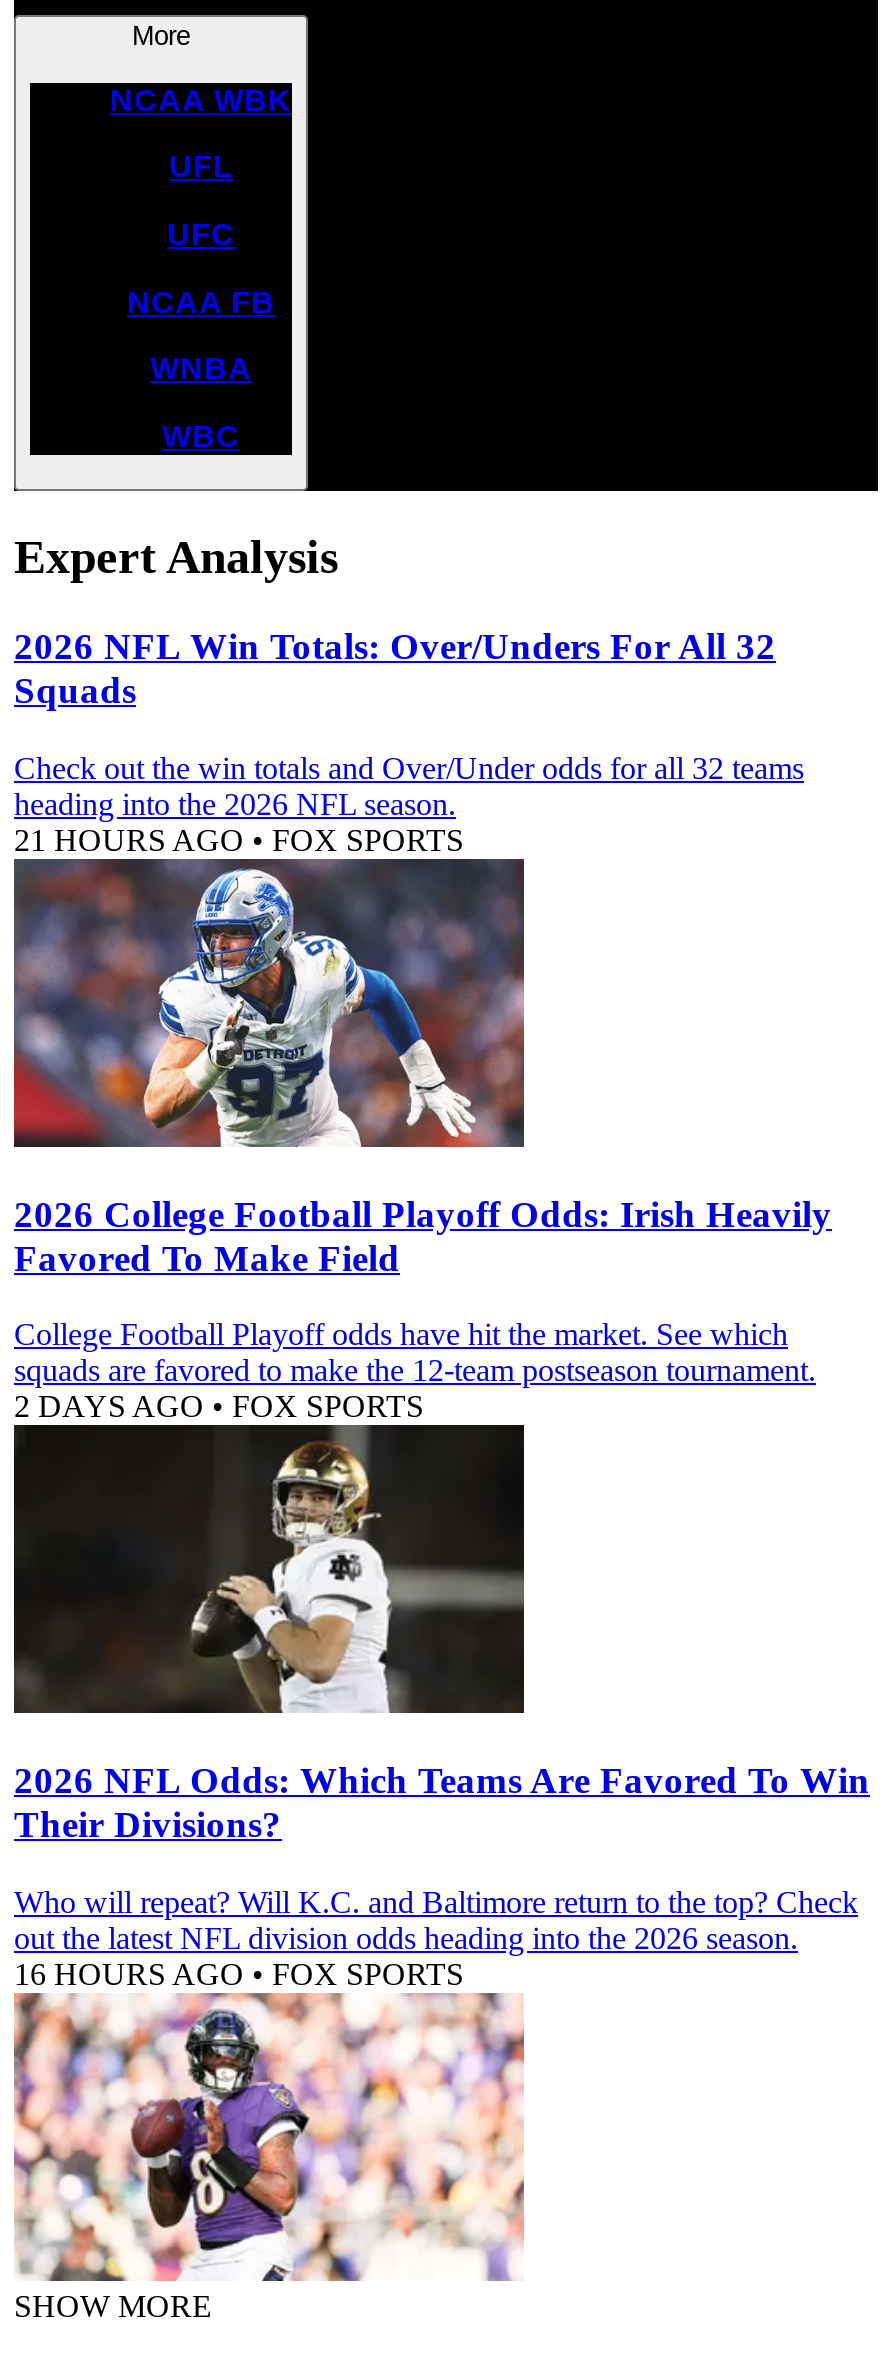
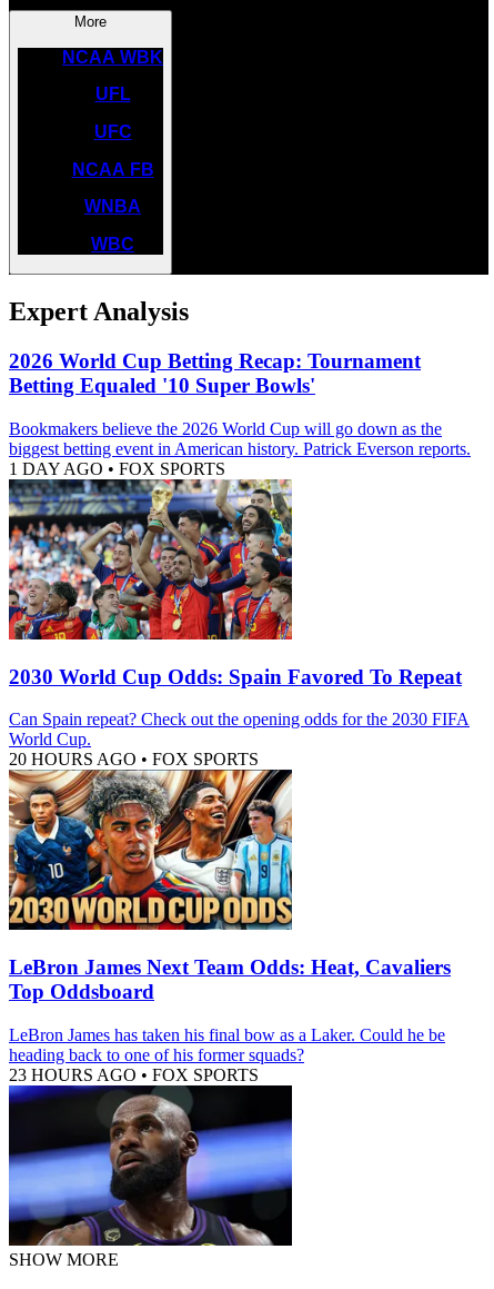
[14,625,776,711] 2026 NFL Win Totals: Over/Unders For All 32 | Squads -> [9,349,421,397] 2026 World Cup Betting Recap: Tournament | Betting Equaled '10 Super Bowls'
[14,751,804,857] Check out the win totals and Over/Under odds for all 32 teams | heading into the 2026 NFL season. | 21 HOURS AGO • FOX SPORTS -> [9,419,471,478] Bookmakers believe the 2026 World Cup will go down as the | biggest betting event in American history. Patrick Everson reports. | 1 DAY AGO • FOX SPORTS
[12,879,832,1278] [image] | 2026 College Football Playoff Odds: Irish Heavily | Favored To Make Field -> [8,479,462,688] [image] | 2030 World Cup Odds: Spain Favored To Repeat
[14,1318,816,1424] College Football Playoff odds have hit the market. See which | squads are favored to make the 12-team postseason tournament. | 2 DAYS AGO • FOX SPORTS -> [9,710,470,769] Can Spain repeat? Check out the opening odds for the 2030 FIFA | World Cup. | 20 HOURS AGO • FOX SPORTS
[12,1427,870,1845] [image] | 2026 NFL Odds: Which Teams Are Favored To Win | Their Divisions? -> [8,782,451,1003] [image] | LeBron James Next Team Odds: Heat, Cavaliers | Top Oddsboard
[14,1885,858,1991] Who will repeat? Will K.C. and Baltimore return to the top? Check | out the latest NFL division odds heading into the 2026 season. | 16 HOURS AGO • FOX SPORTS -> [9,1025,445,1084] LeBron James has taken his final bow as a Laker. Could he be | heading back to one of his former squads? | 23 HOURS AGO • FOX SPORTS
[12,1993,526,2283] [image] -> [8,1097,293,1247] [image]

